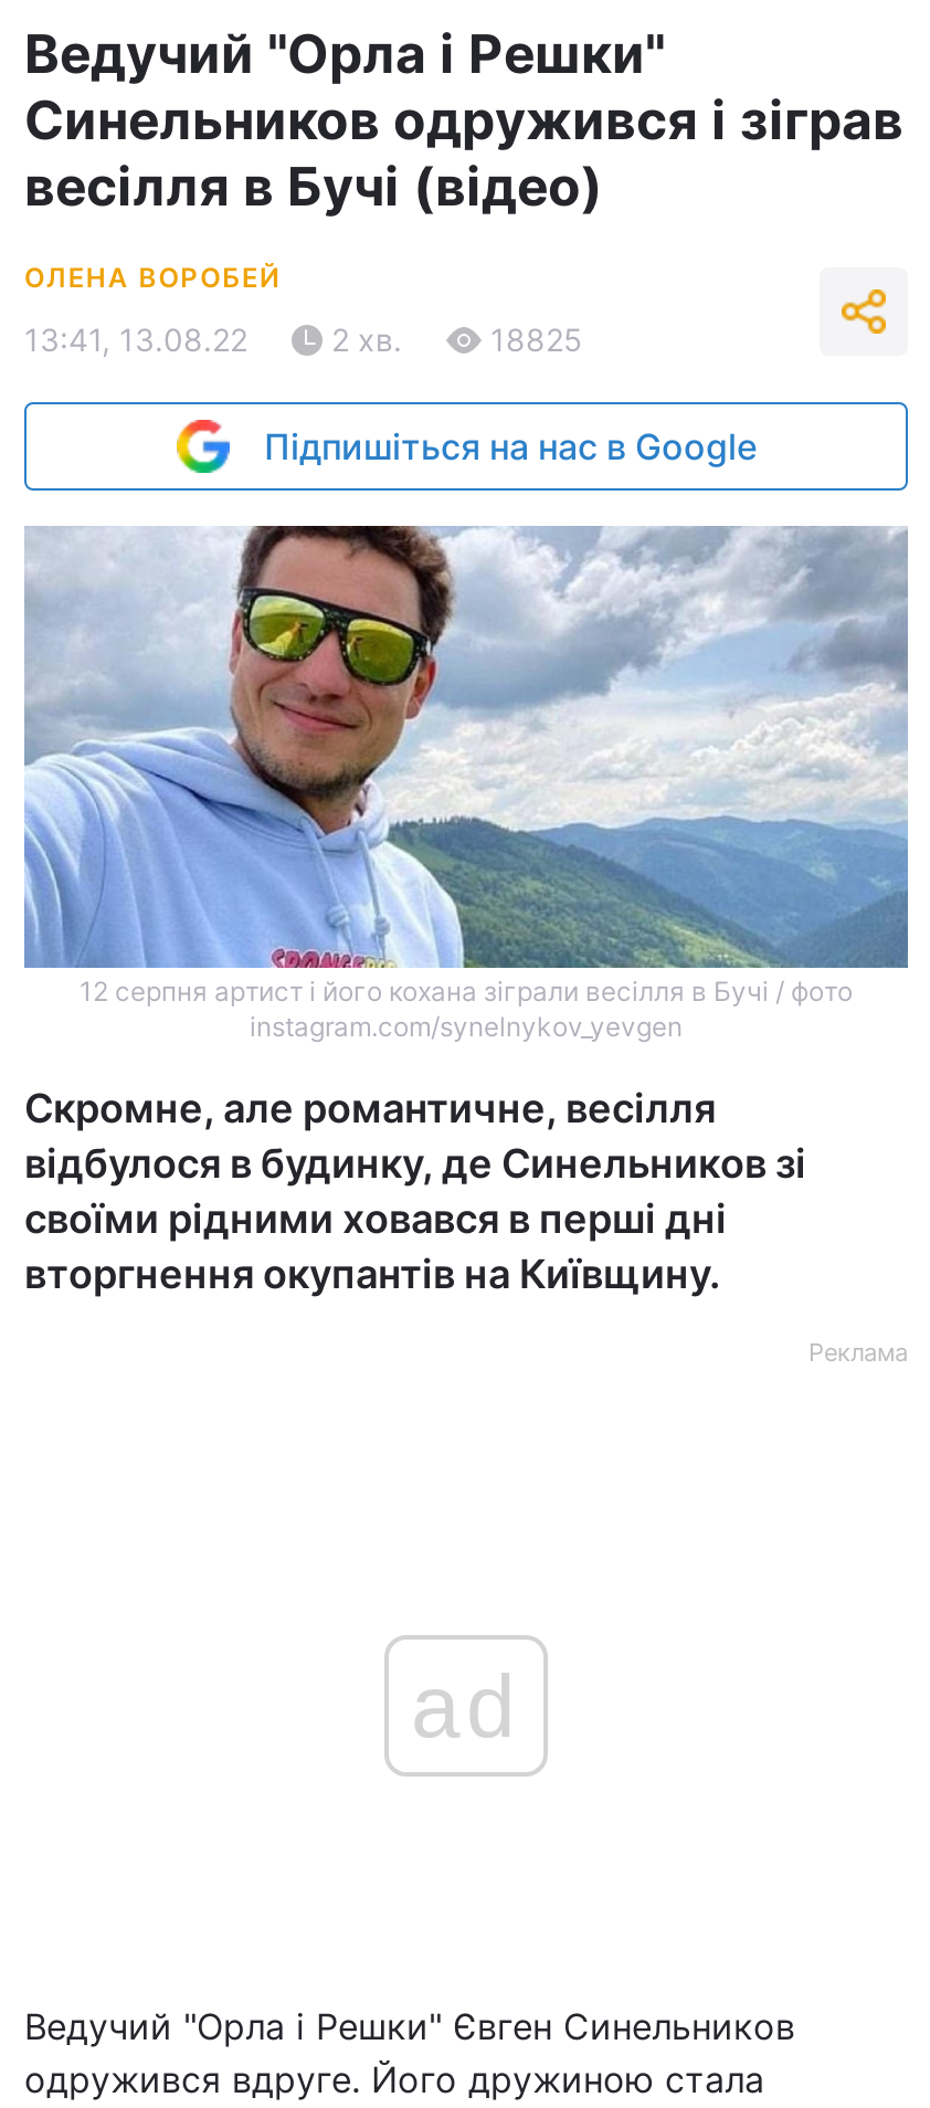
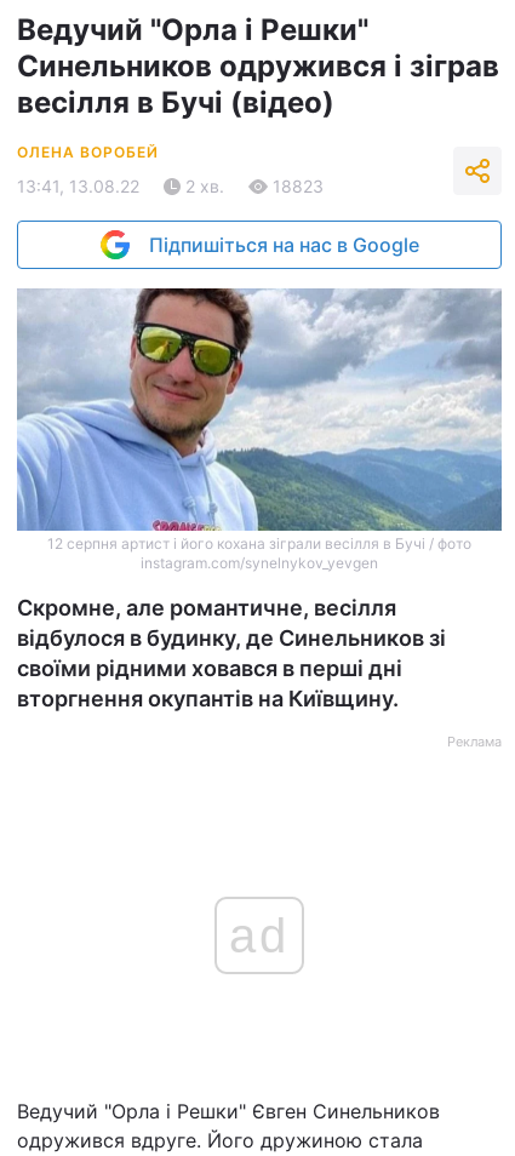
[490,320,583,358] 18825 -> [273,176,324,196] 18823

